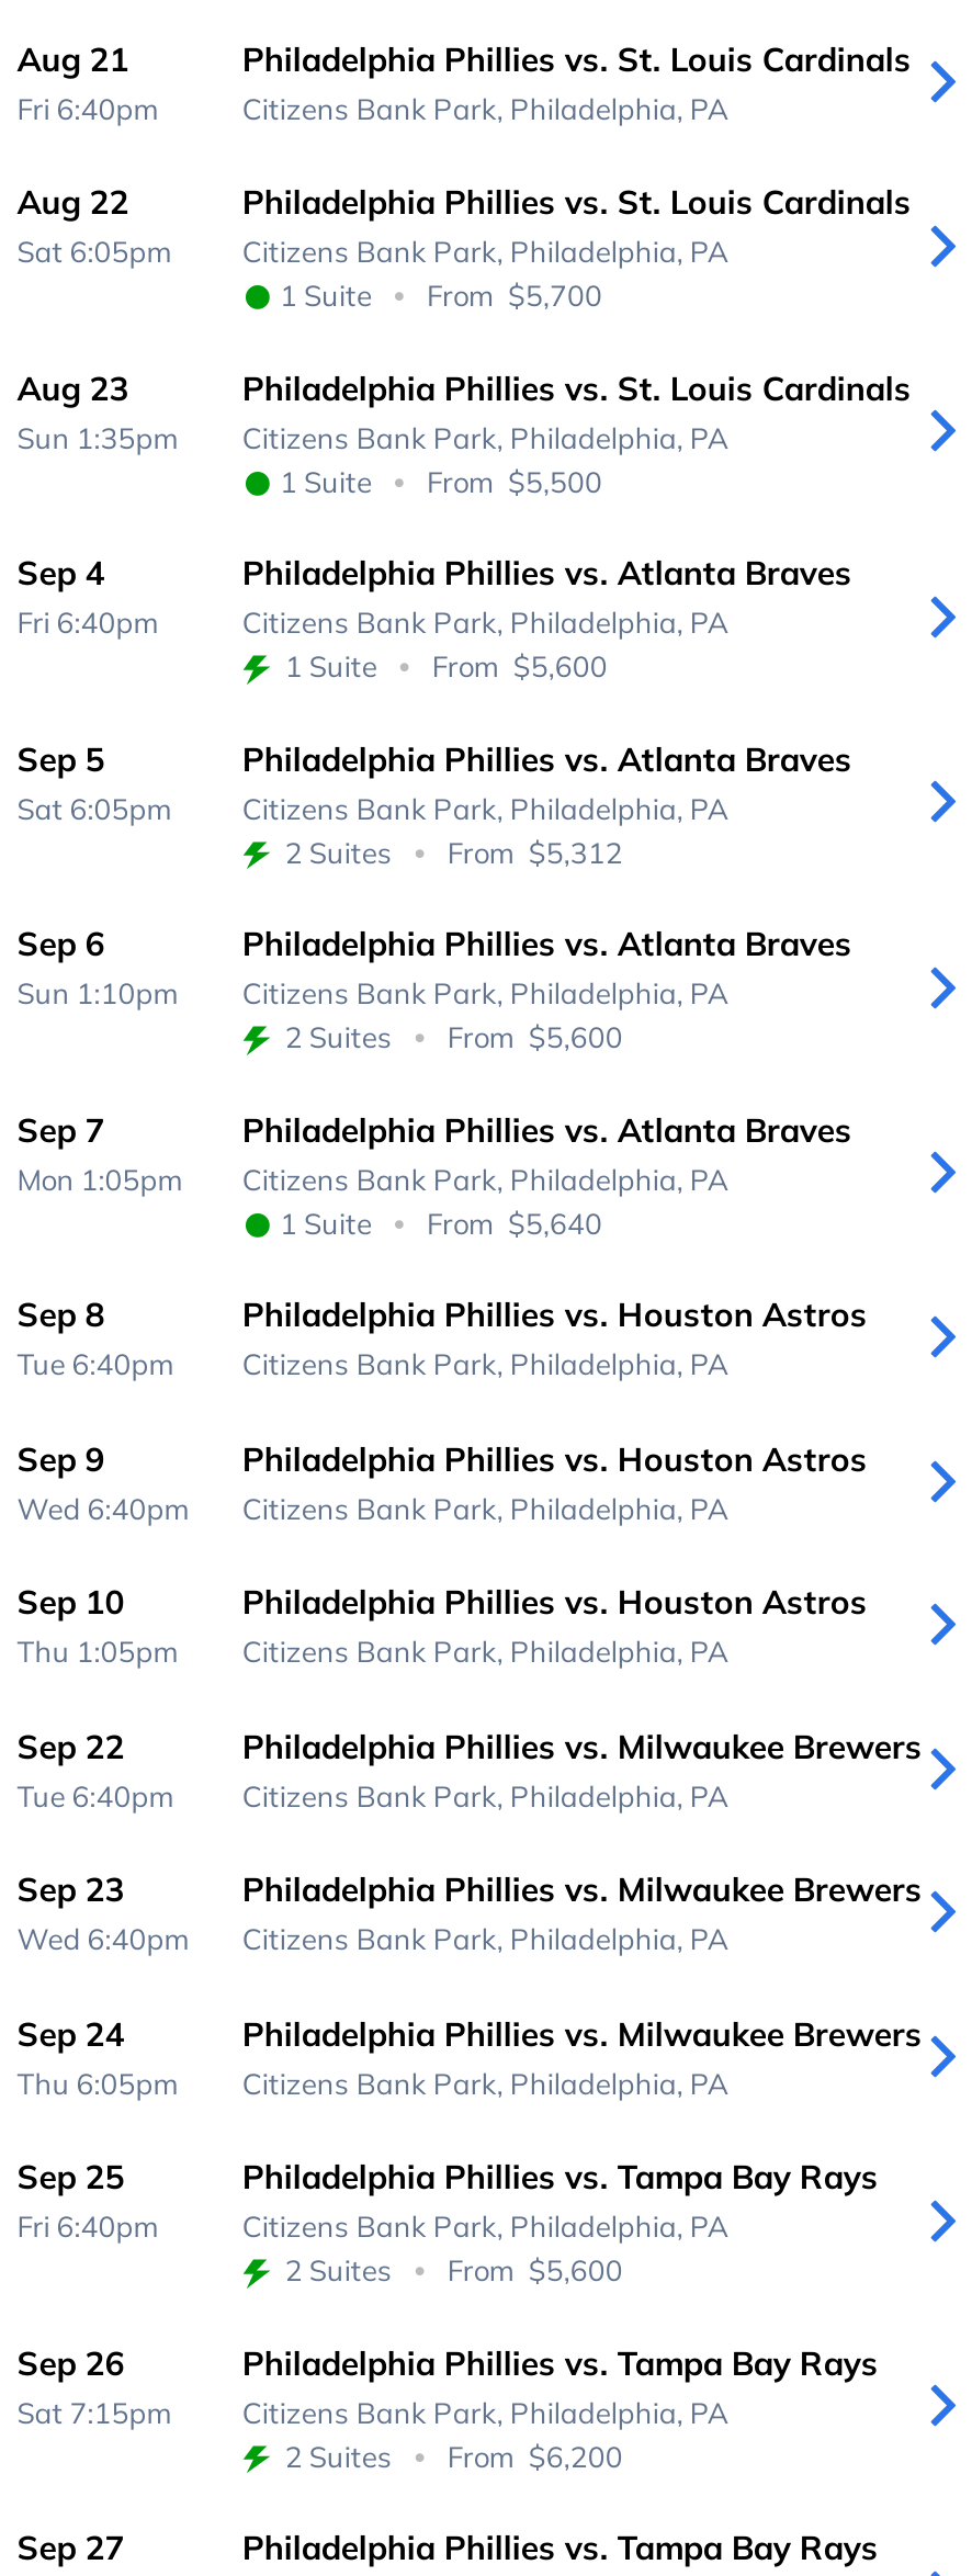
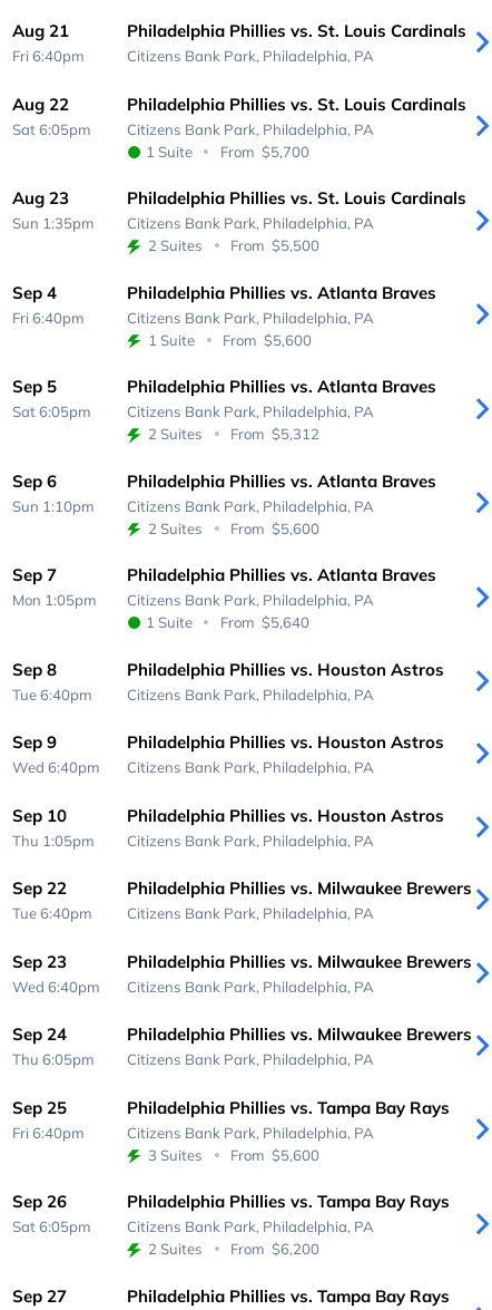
[280,464,602,499] 1 Suite From $5,500 -> [148,237,320,255] 2 Suites From $5,500
[285,2253,623,2288] 2 Suites From $5,600 -> [148,1146,320,1164] 3 Suites From $5,600
[17,2395,729,2430] Sat 7:15pm Citizens Bank Park, Philadelphia, PA -> [12,1218,374,1236] Sat 6:05pm Citizens Bank Park, Philadelphia, PA

